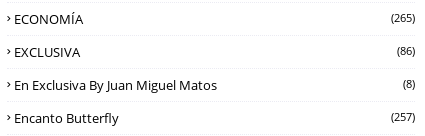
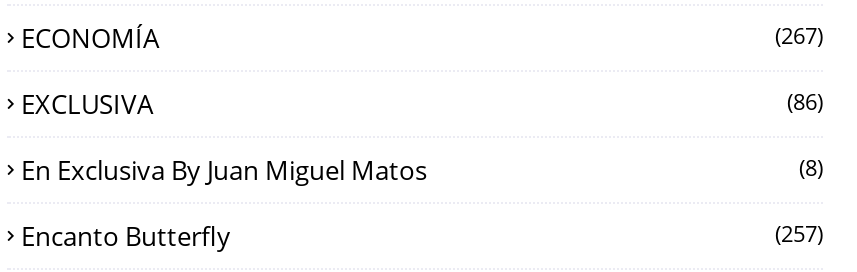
[391,10,415,25] (265) -> [775,19,823,49] (267)

